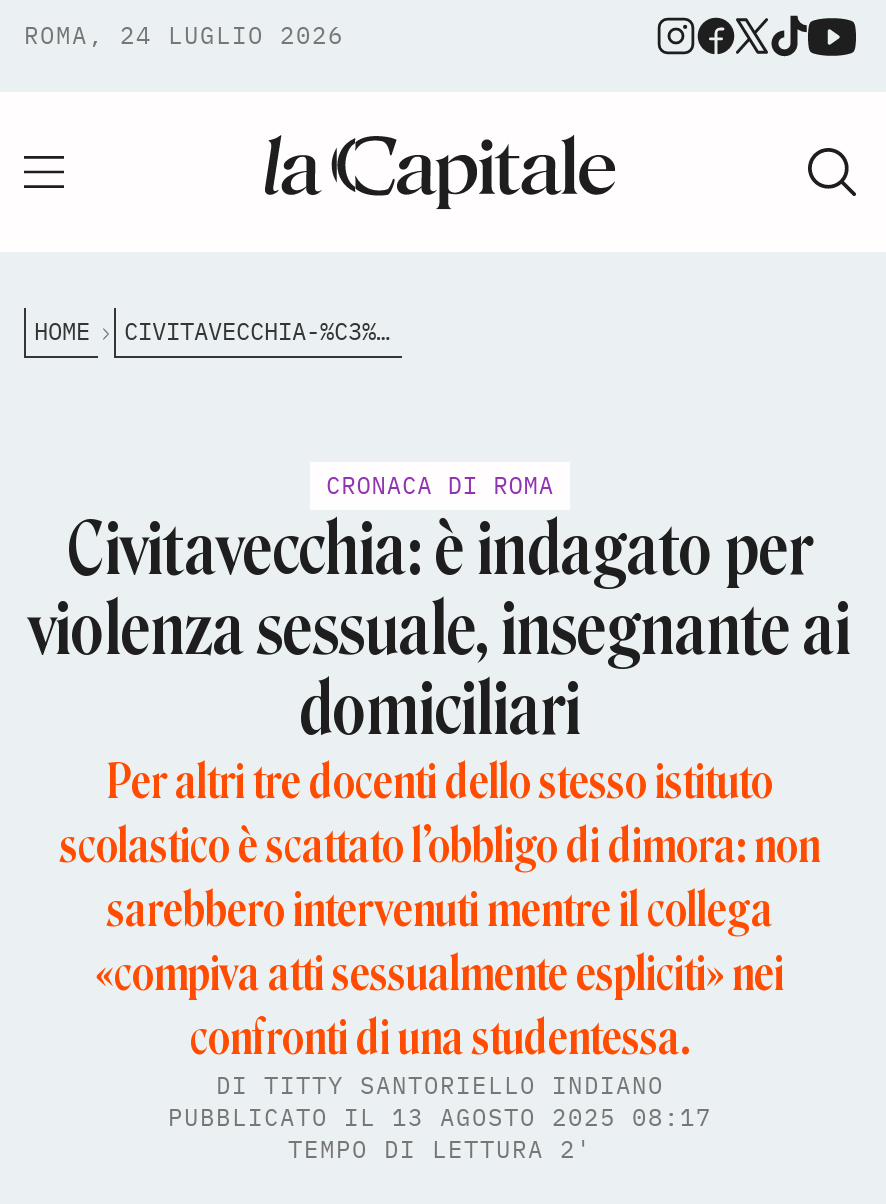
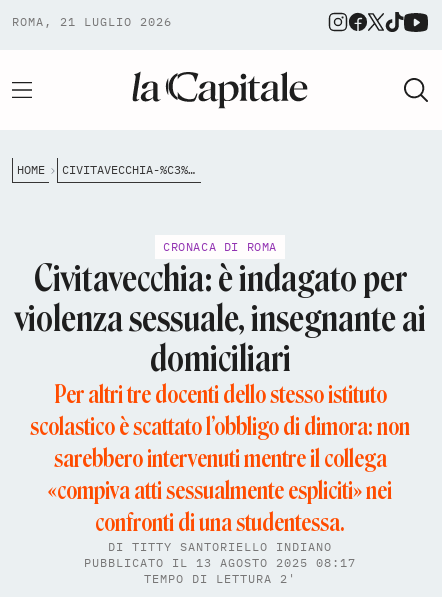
[24,20,344,50] ROMA, 24 LUGLIO 2026 -> [12,14,172,29] ROMA, 21 LUGLIO 2026

